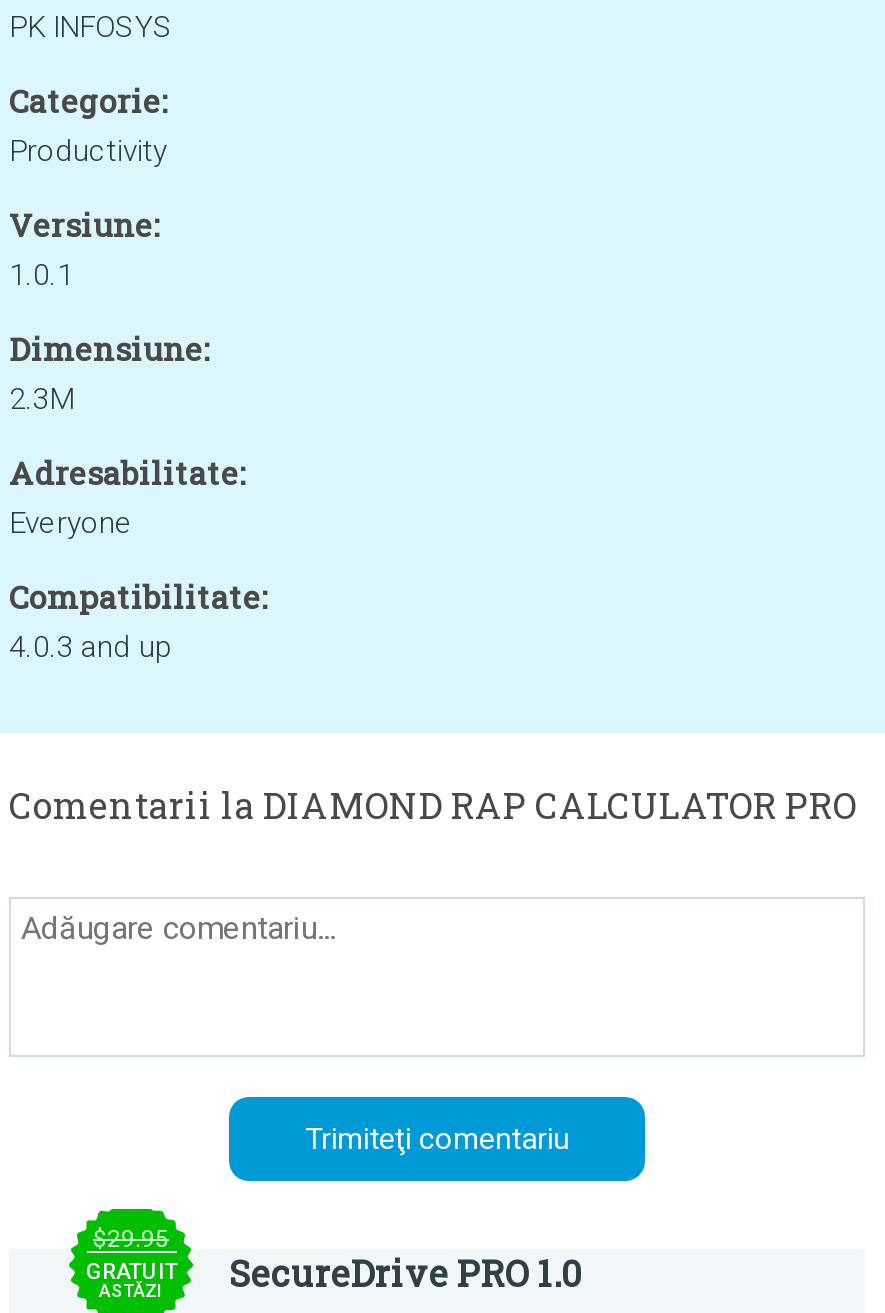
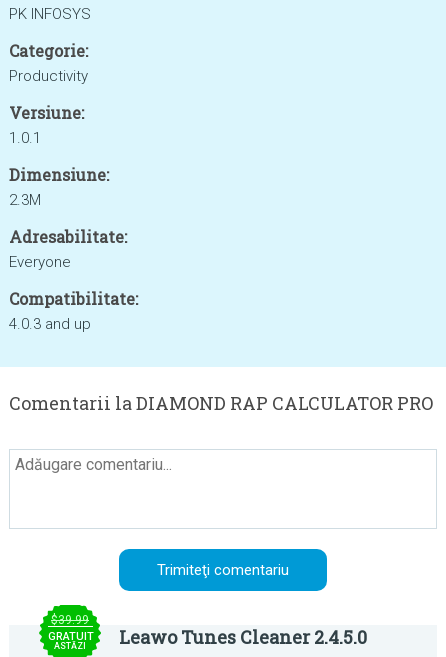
[93,1225,169,1253] $29.95 -> [51,613,89,627] $39.99
[229,1249,581,1297] SecureDrive PRO 1.0 -> [119,625,367,649] Leawo Tunes Cleaner 2.4.5.0

